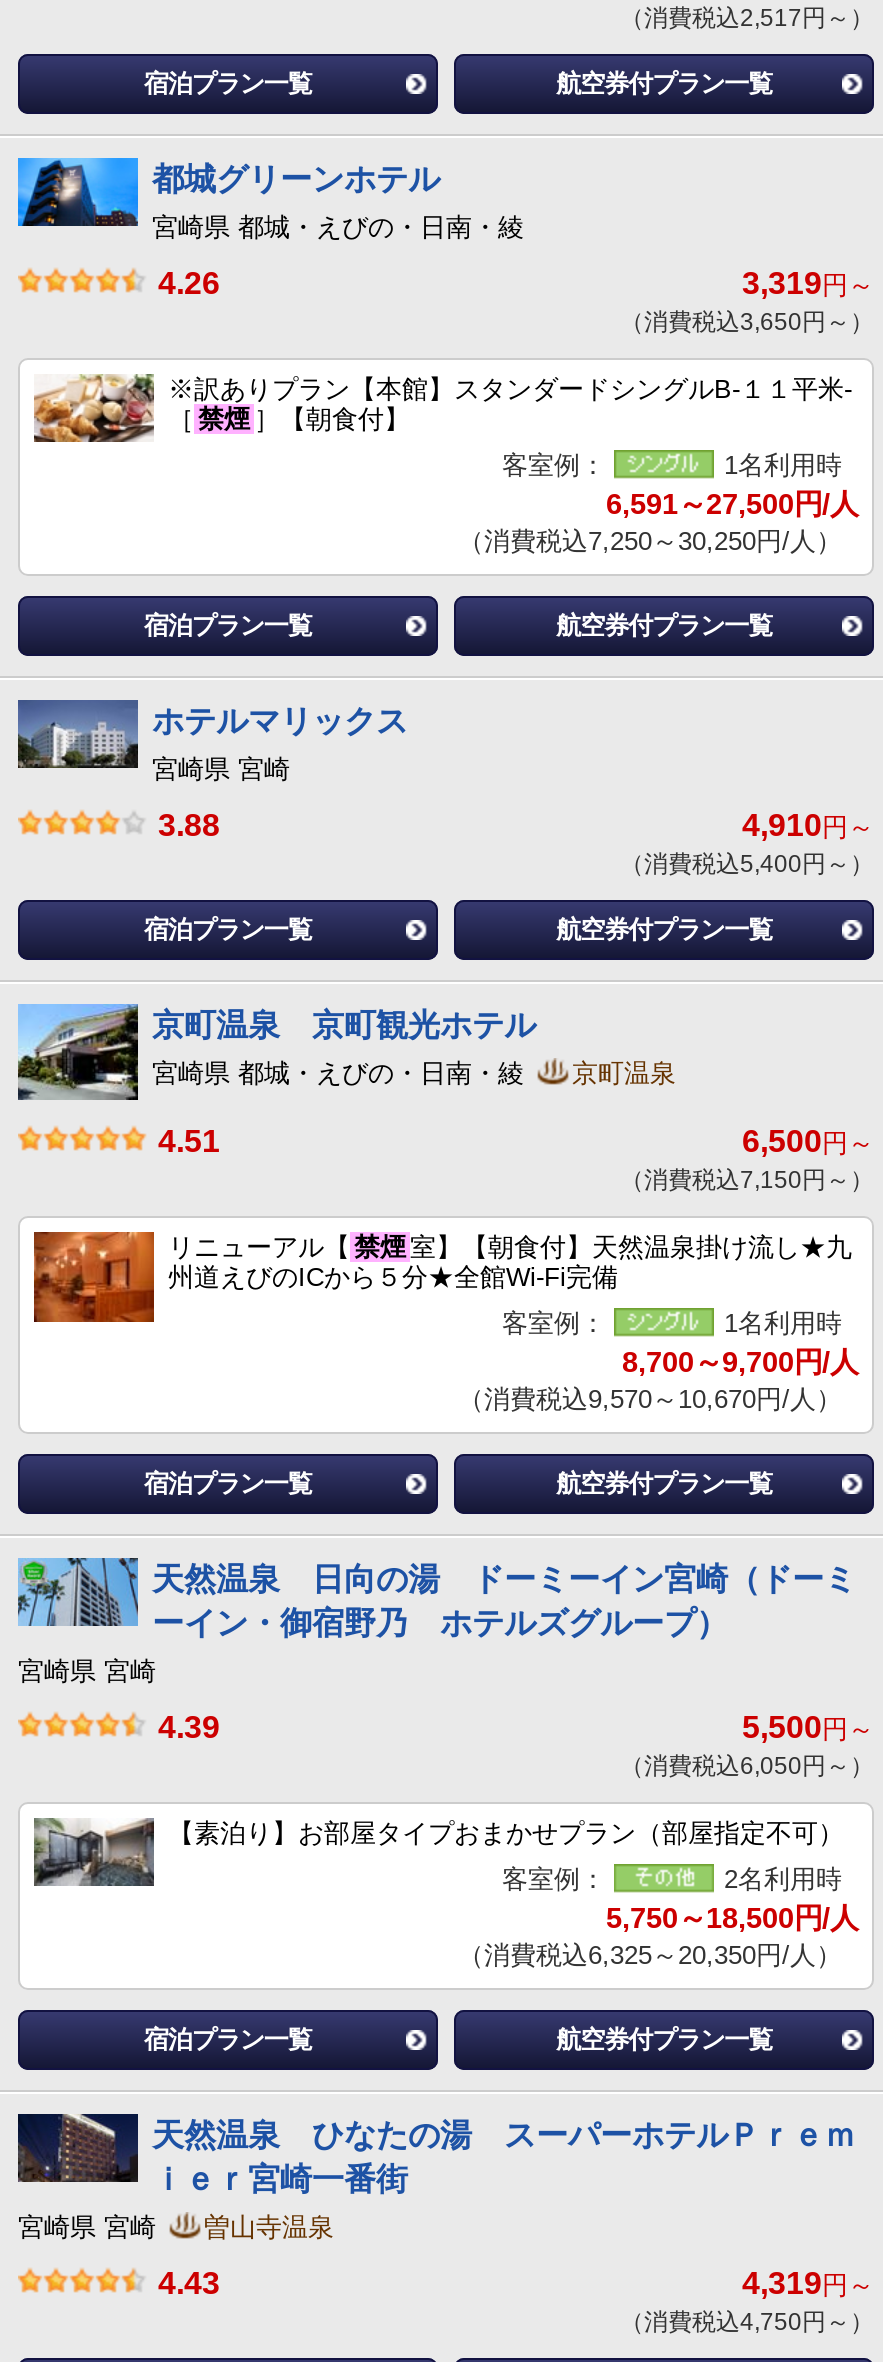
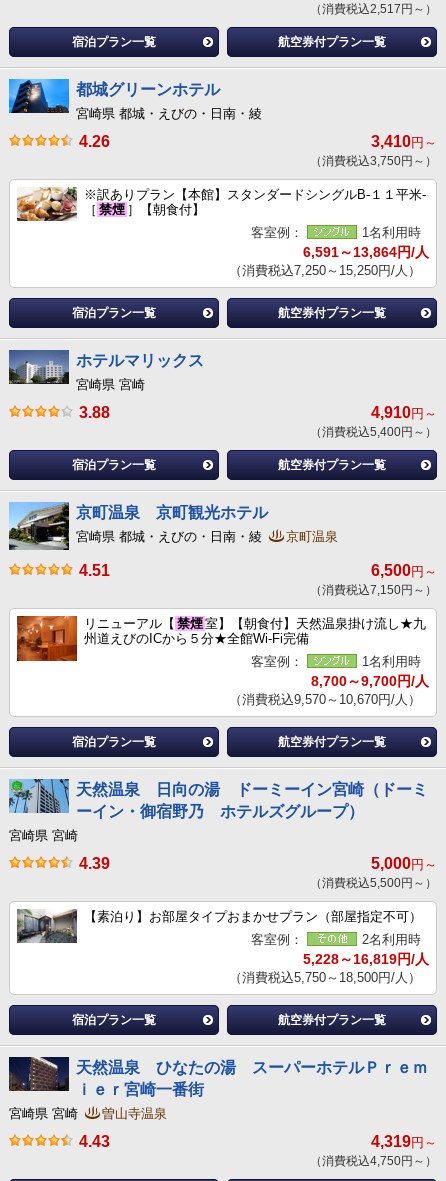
[742,267,874,301] 3,319円～ -> [371,133,437,150] 3,410円～
[620,309,874,337] （消費税込3,650円～） -> [310,154,437,168] （消費税込3,750円～）
[606,489,858,521] 6,591～27,500円/人 -> [303,244,429,260] 6,591～13,864円/人
[458,527,842,557] （消費税込7,250～30,250円/人） -> [229,263,421,278] （消費税込7,250～15,250円/人）
[742,1711,874,1745] 5,500円～ -> [371,855,437,872] 5,000円～
[620,1753,874,1781] （消費税込6,050円～） -> [310,876,437,890] （消費税込5,500円～）
[606,1903,858,1935] 5,750～18,500円/人 -> [303,951,429,967] 5,228～16,819円/人
[458,1941,842,1971] （消費税込6,325～20,350円/人） -> [229,970,421,985] （消費税込5,750～18,500円/人）

